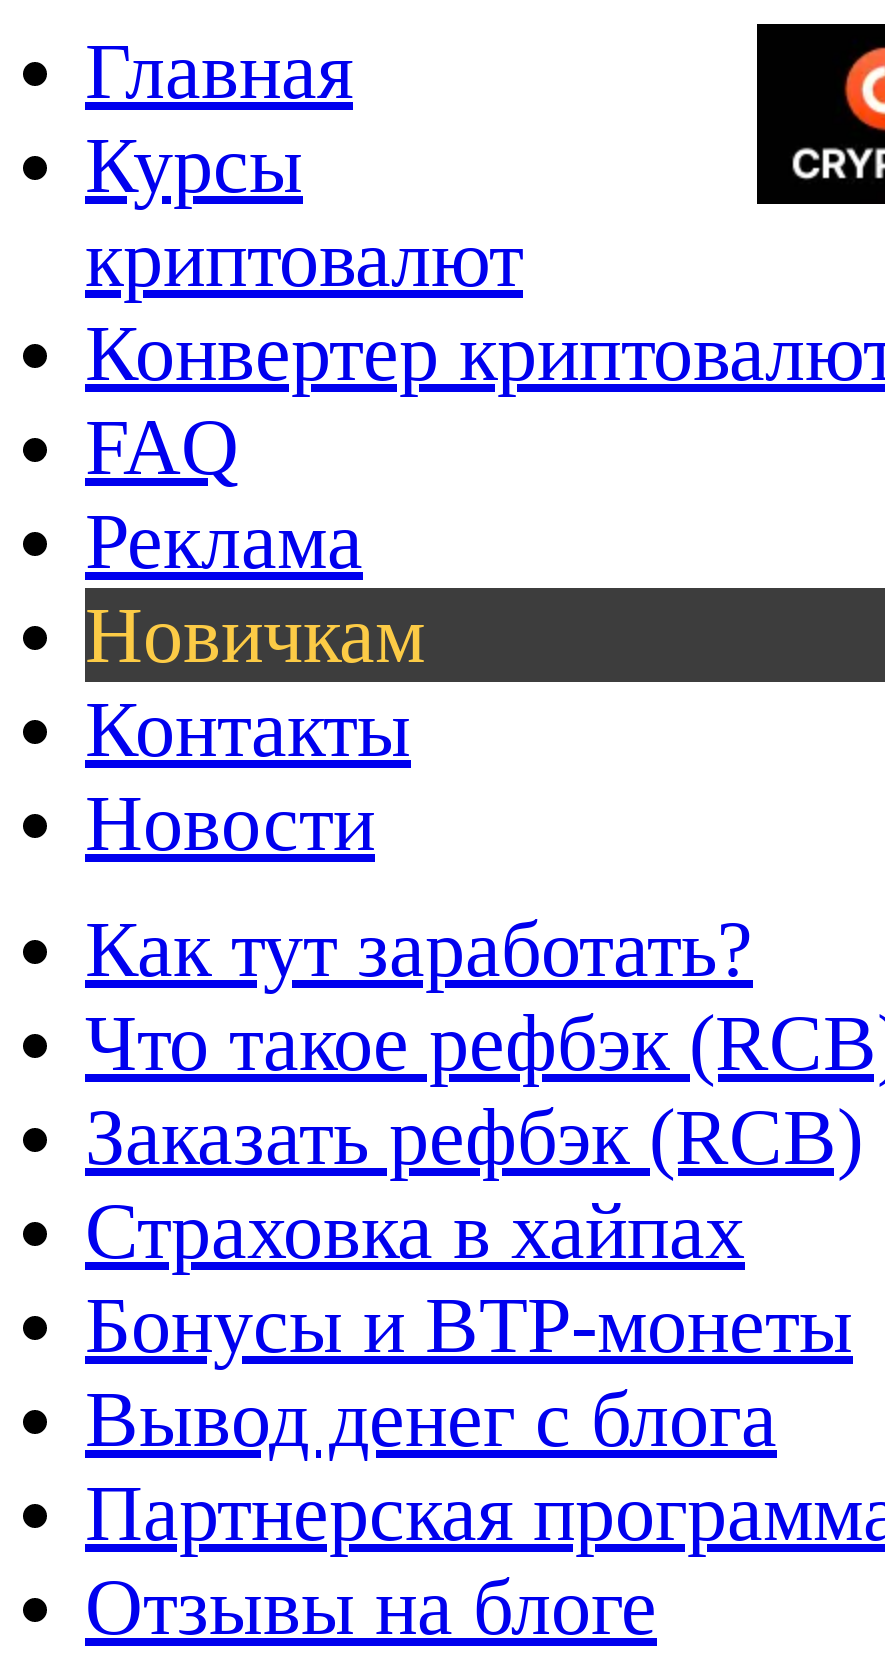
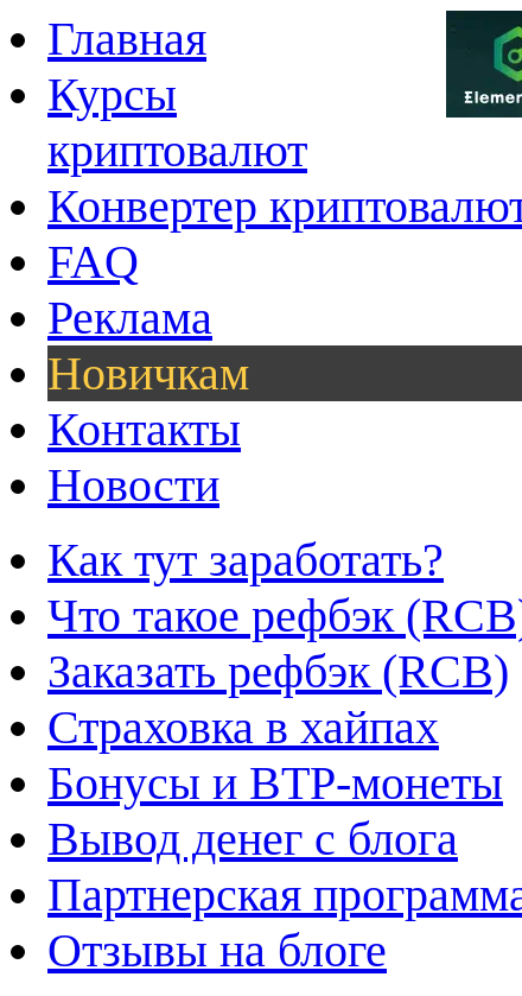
[757,28,879,204] [image] -> [446,11,518,118] [image]

